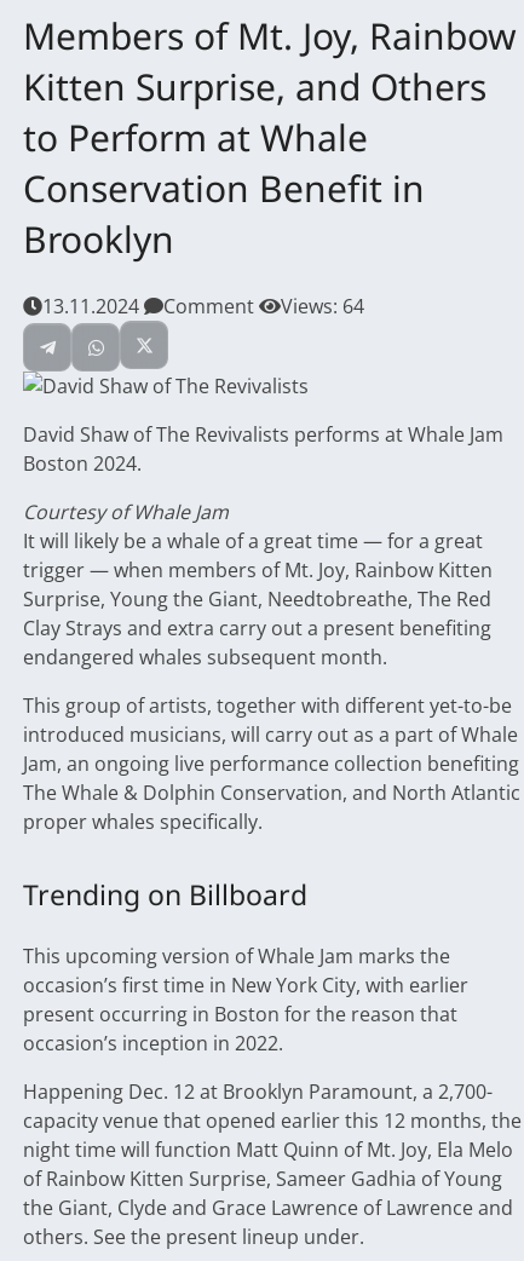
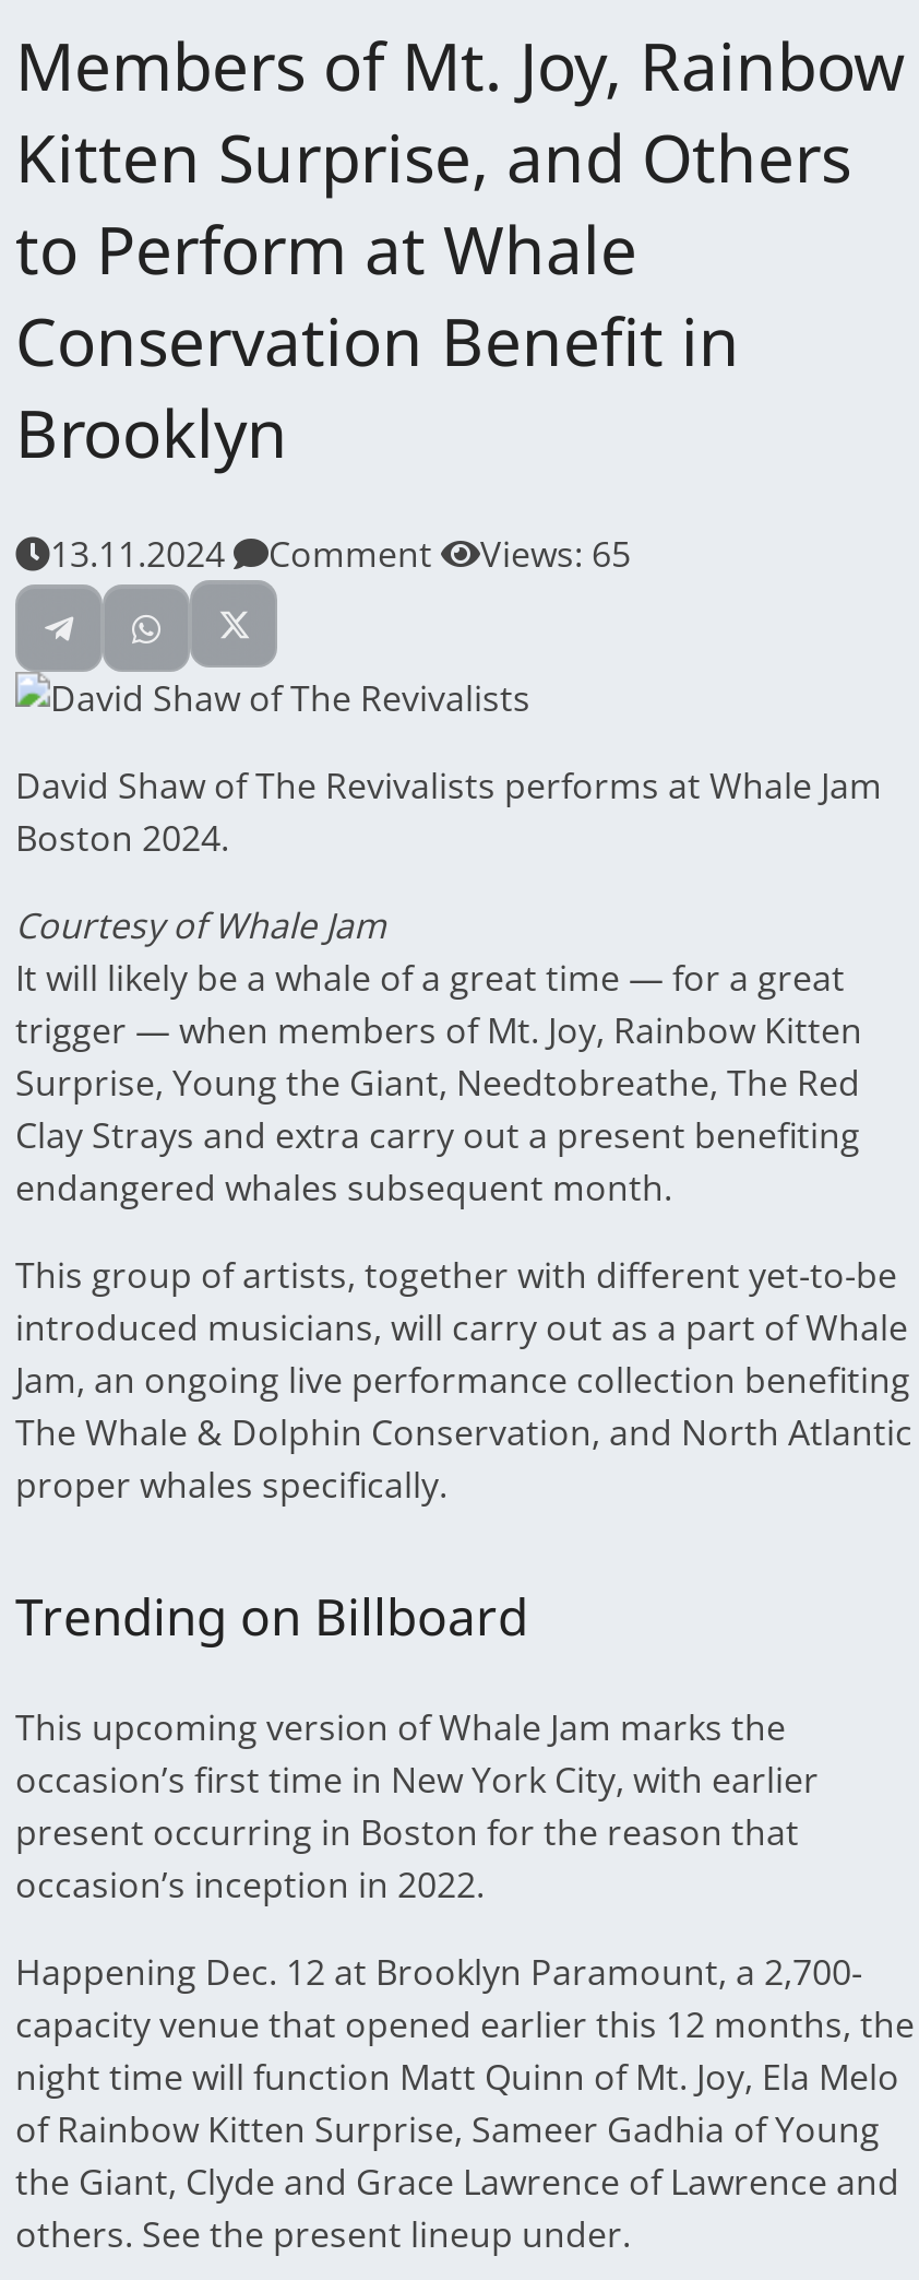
[42,293,364,320] 13.11.2024 Comment Views: 64 -> [50,531,631,579] 13.11.2024 Comment Views: 65

